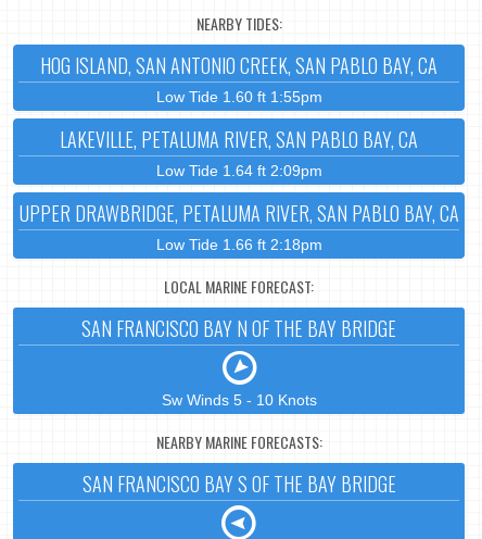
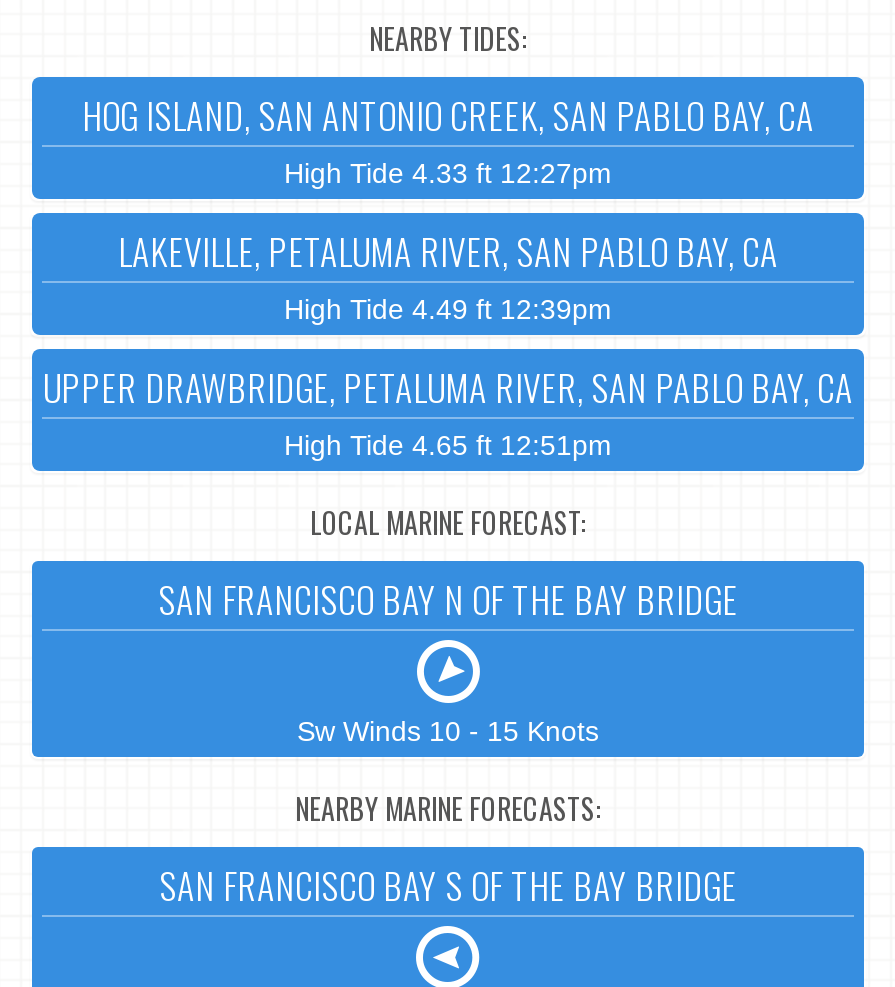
[156,88,322,105] Low Tide 1.60 ft 1:55pm -> [284,157,612,189] High Tide 4.33 ft 12:27pm
[156,162,322,179] Low Tide 1.64 ft 2:09pm -> [284,293,612,325] High Tide 4.49 ft 12:39pm
[156,236,322,253] Low Tide 1.66 ft 2:18pm -> [284,429,612,461] High Tide 4.65 ft 12:51pm
[161,391,316,409] Sw Winds 5 - 10 Knots -> [297,715,599,747] Sw Winds 10 - 15 Knots

